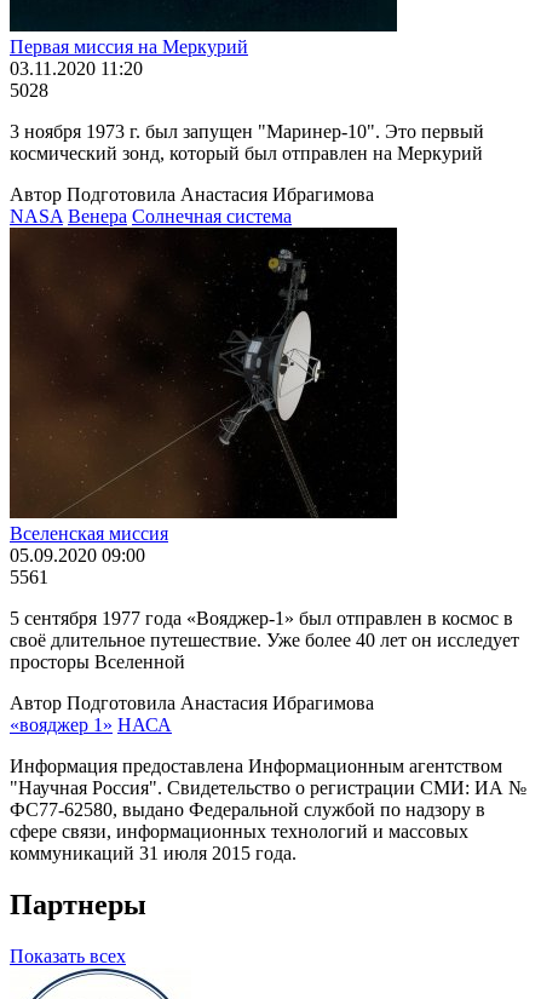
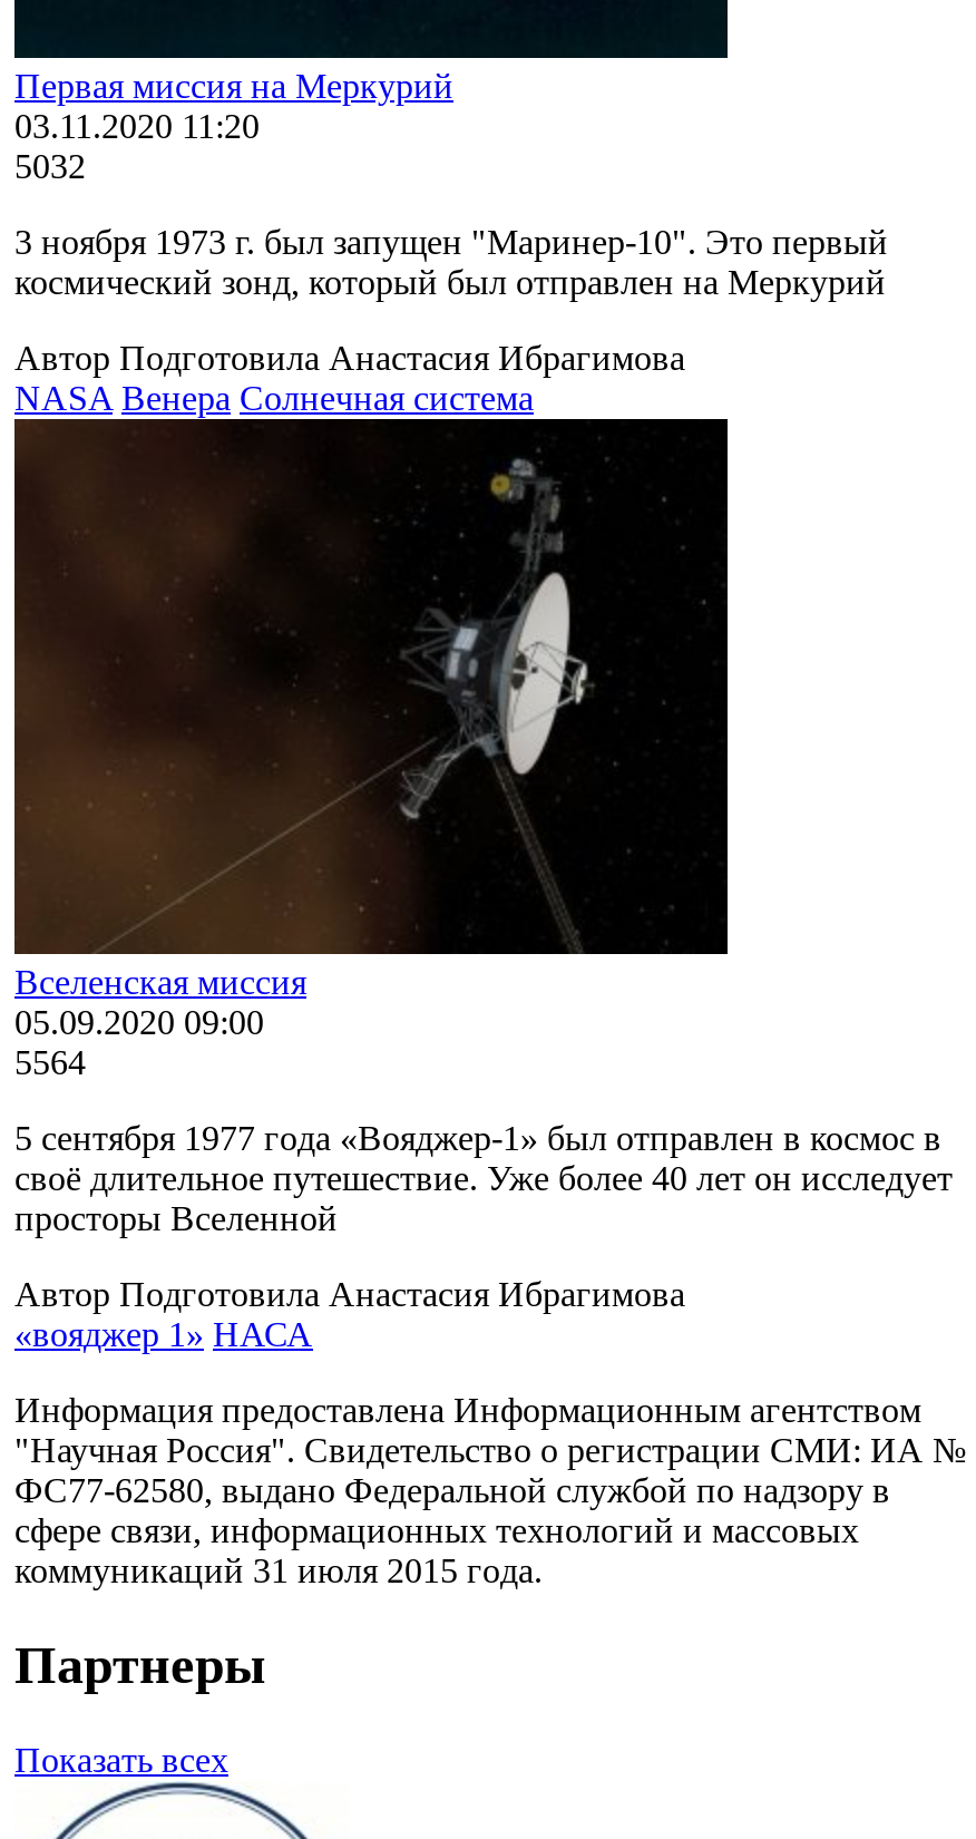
[10,80,48,101] 5028 -> [14,148,86,185] 5032
[10,567,48,588] 5561 -> [14,1044,86,1082] 5564

